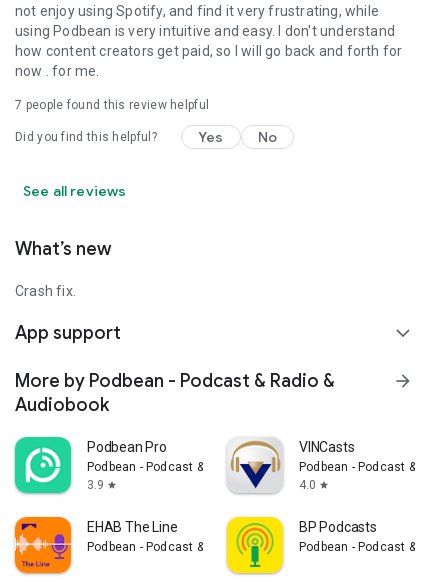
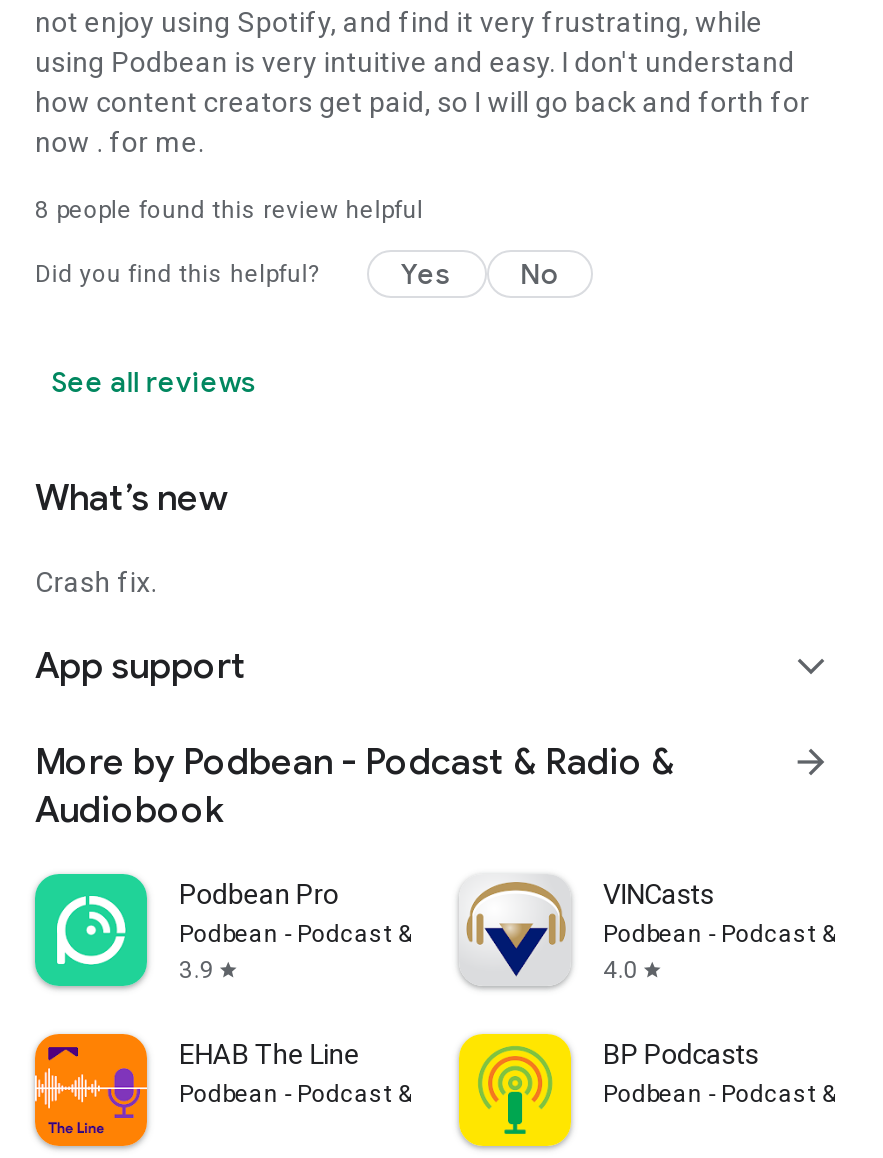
[15,98,209,112] 7 people found this review helpful -> [35,196,423,224] 8 people found this review helpful

